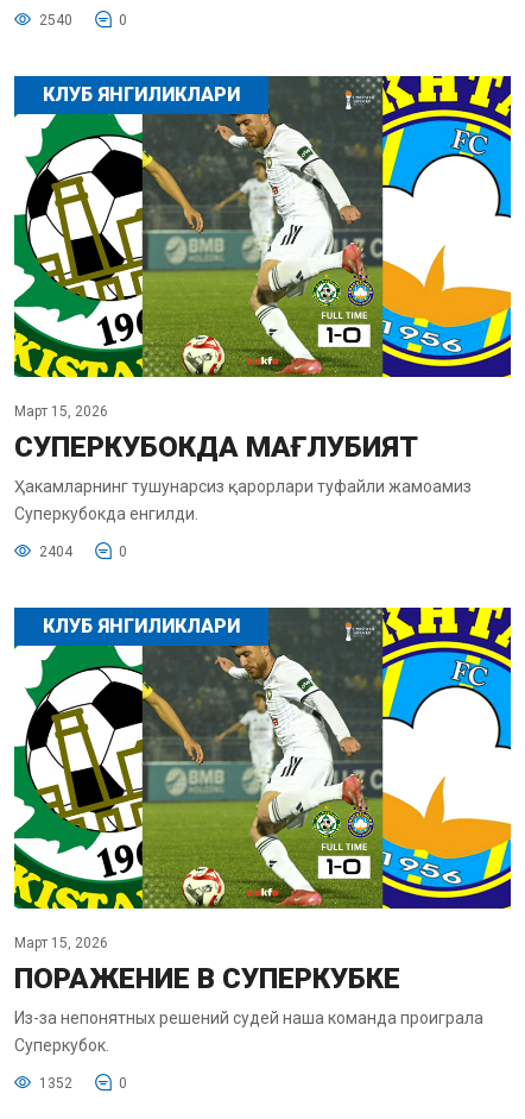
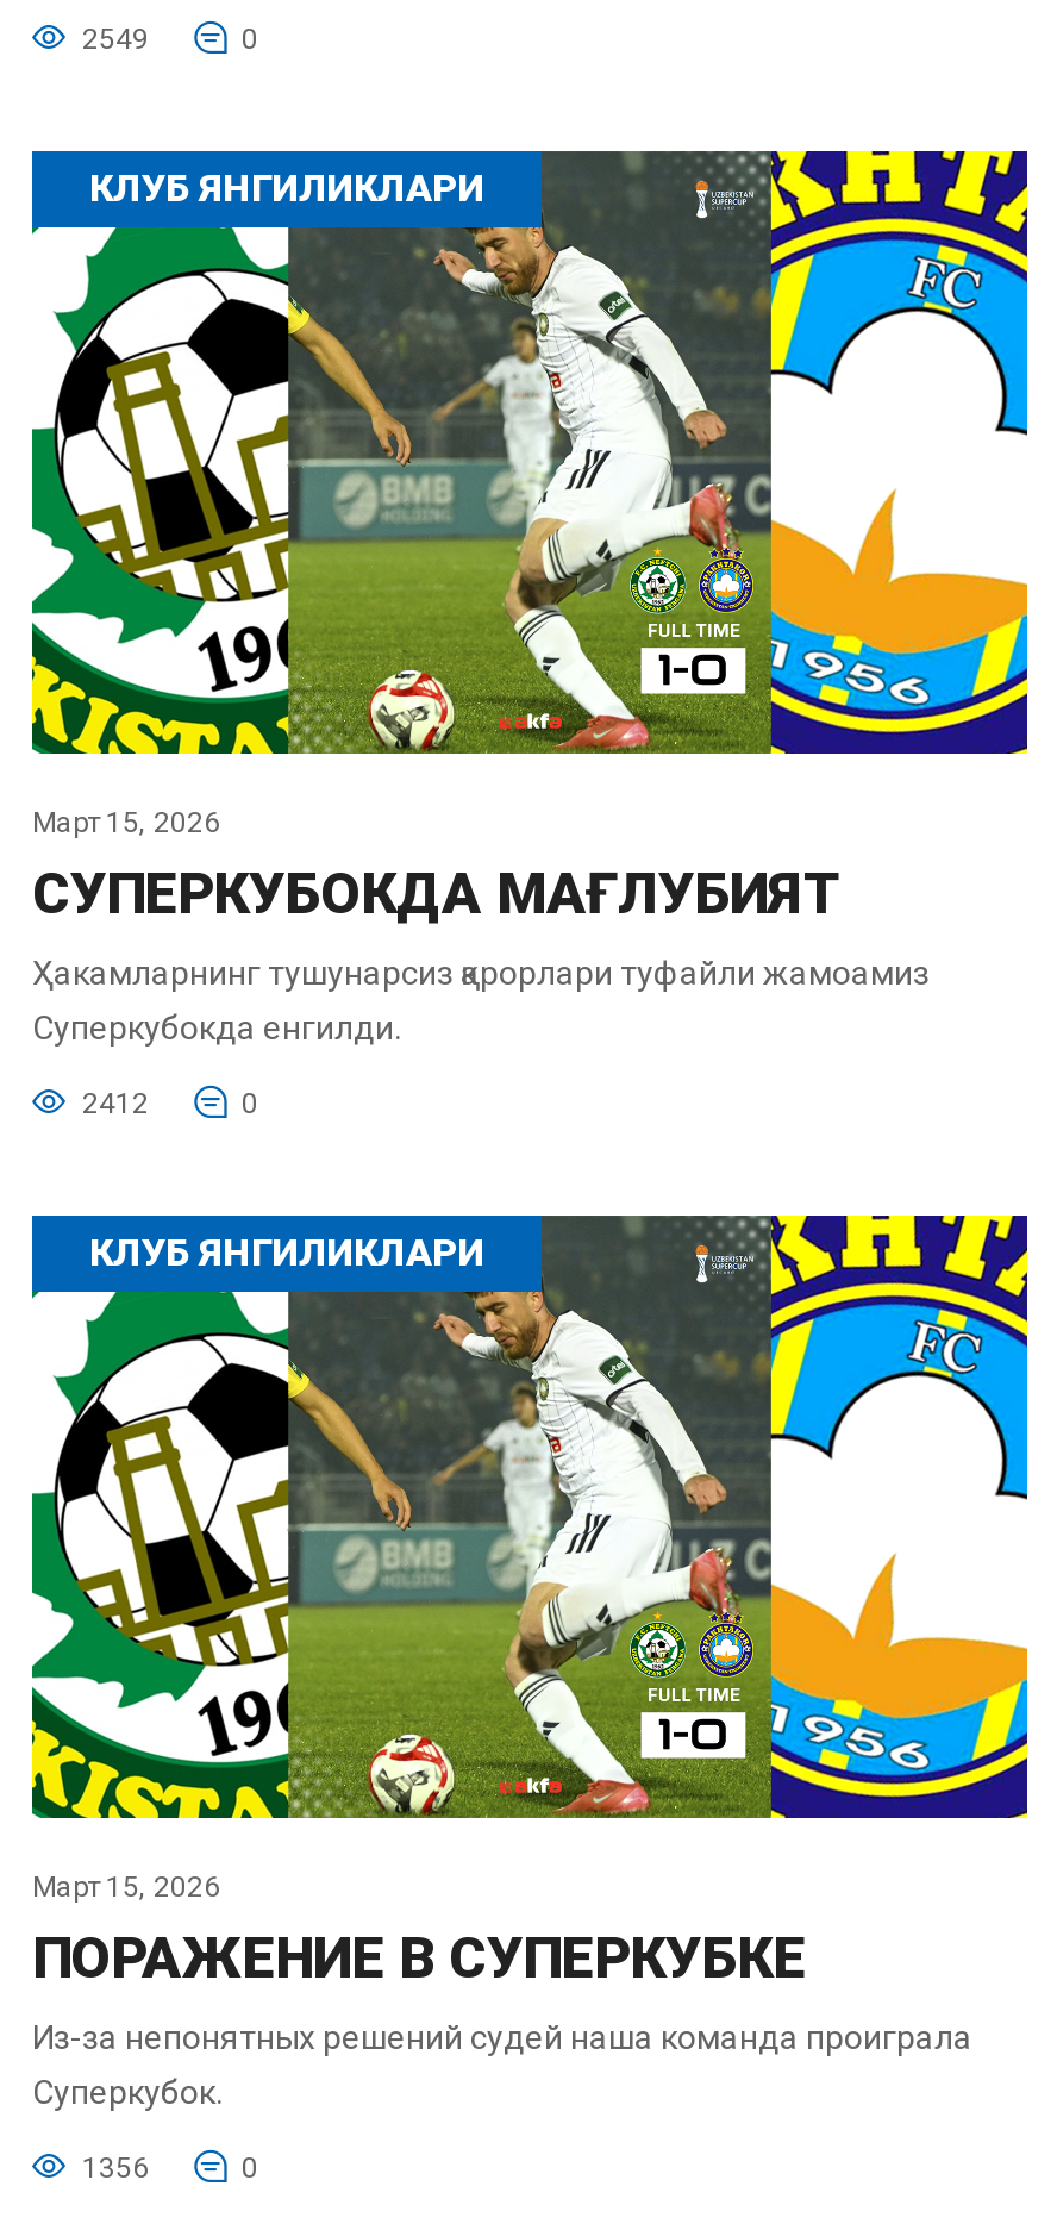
[39,11,72,28] 2540 -> [82,21,149,55] 2549
[39,543,72,560] 2404 -> [82,1086,149,1119] 2412
[39,1075,72,1091] 1352 -> [82,2151,149,2184] 1356

